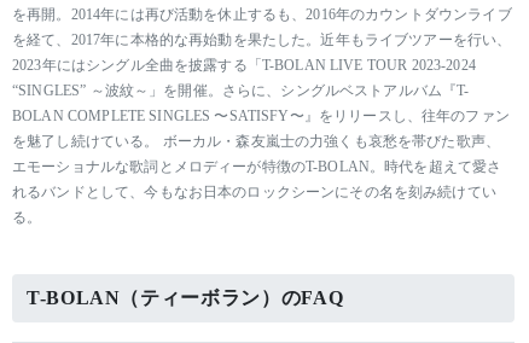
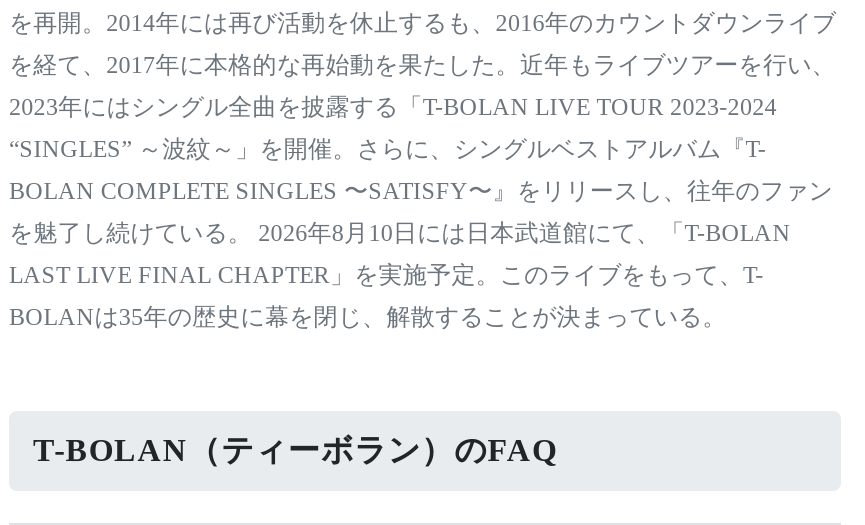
[12,133,502,226] を魅了し続けている。 ボーカル・森友嵐士の力強くも哀愁を帯びた歌声、 | エモーショナルな歌詞とメロディーが特徴のT-BOLAN。時代を超えて愛さ | れるバンドとして、今もなお日本のロックシーンにその名を刻み続けてい | る。 -> [9,219,791,331] を魅了し続けている。 2026年8月10日には日本武道館にて、「T-BOLAN | LAST LIVE FINAL CHAPTER」を実施予定。このライブをもって、T- | BOLANは35年の歴史に幕を閉じ、解散することが決まっている。

